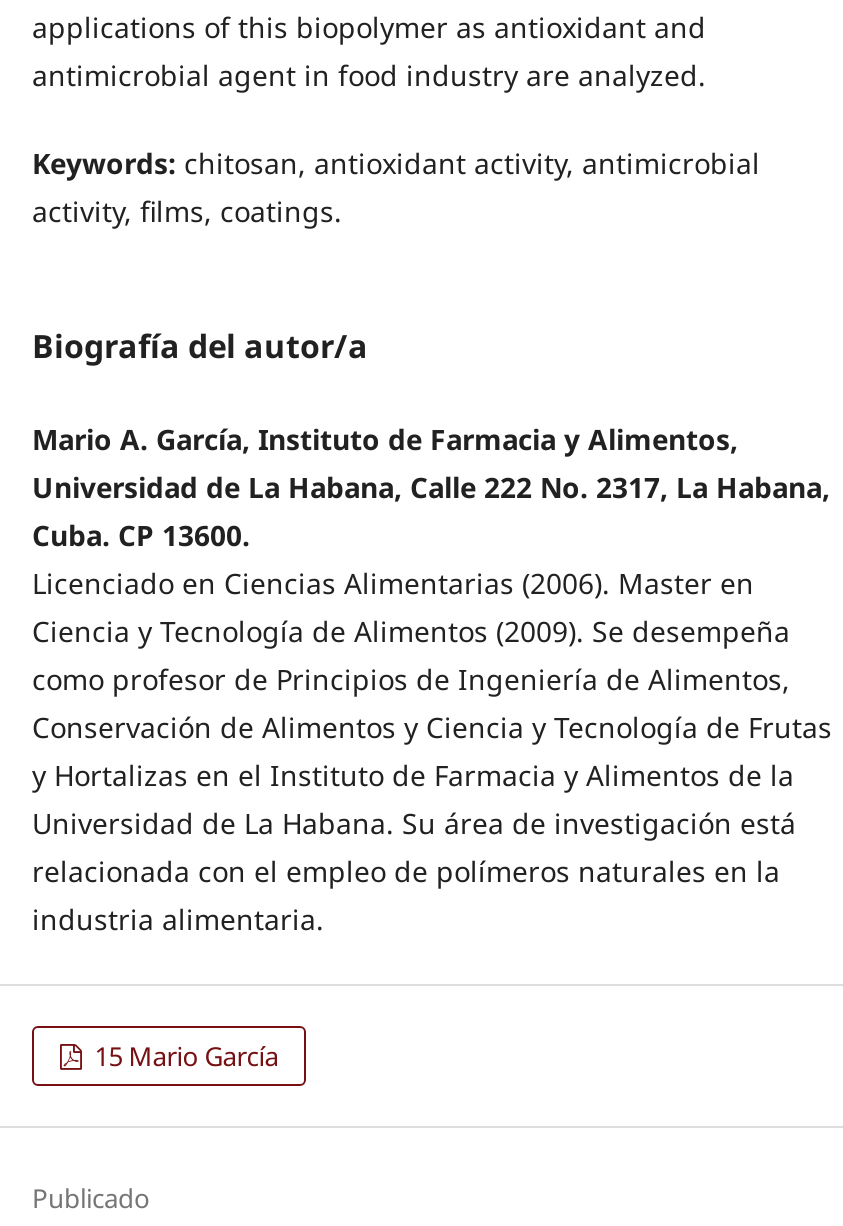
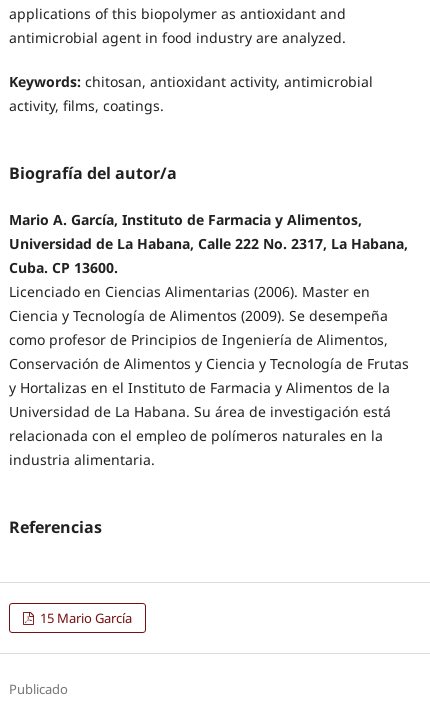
none -> [9,516,102,538] Referencias

